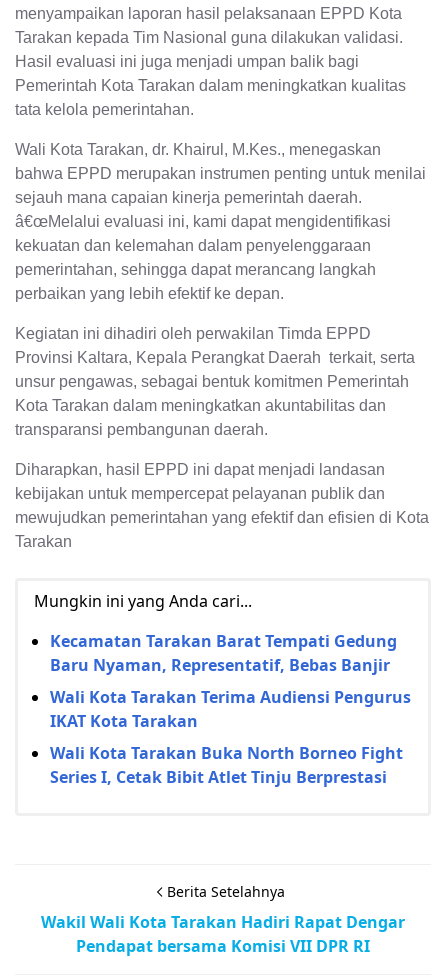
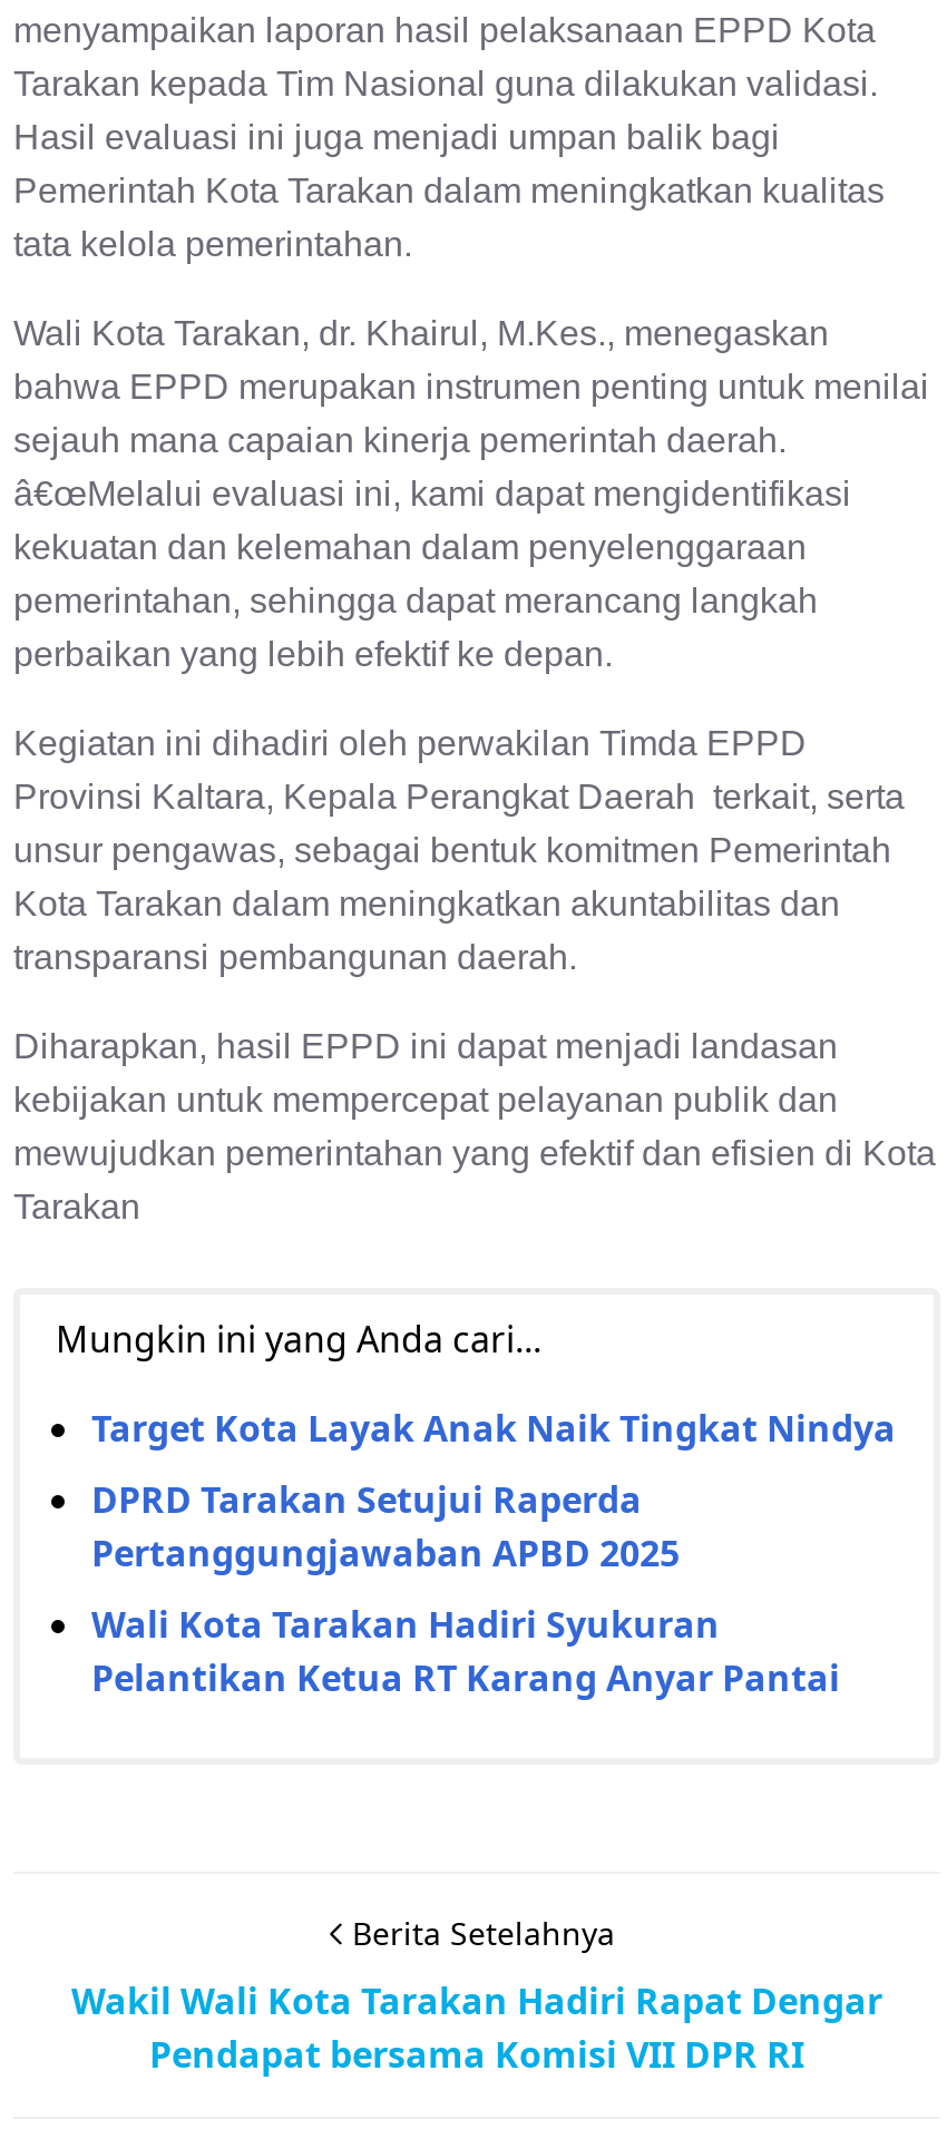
[50,630,397,676] Kecamatan Tarakan Barat Tempati Gedung | Baru Nyaman, Representatif, Bebas Banjir -> [91,1403,896,1452] Target Kota Layak Anak Naik Tingkat Nindya
[50,686,411,732] Wali Kota Tarakan Terima Audiensi Pengurus | IKAT Kota Tarakan -> [91,1474,680,1577] DPRD Tarakan Setujui Raperda | Pertanggungjawaban APBD 2025
[50,742,403,788] Wali Kota Tarakan Buka North Borneo Fight | Series I, Cetak Bibit Atlet Tinju Berprestasi -> [91,1599,840,1702] Wali Kota Tarakan Hadiri Syukuran | Pelantikan Ketua RT Karang Anyar Pantai

